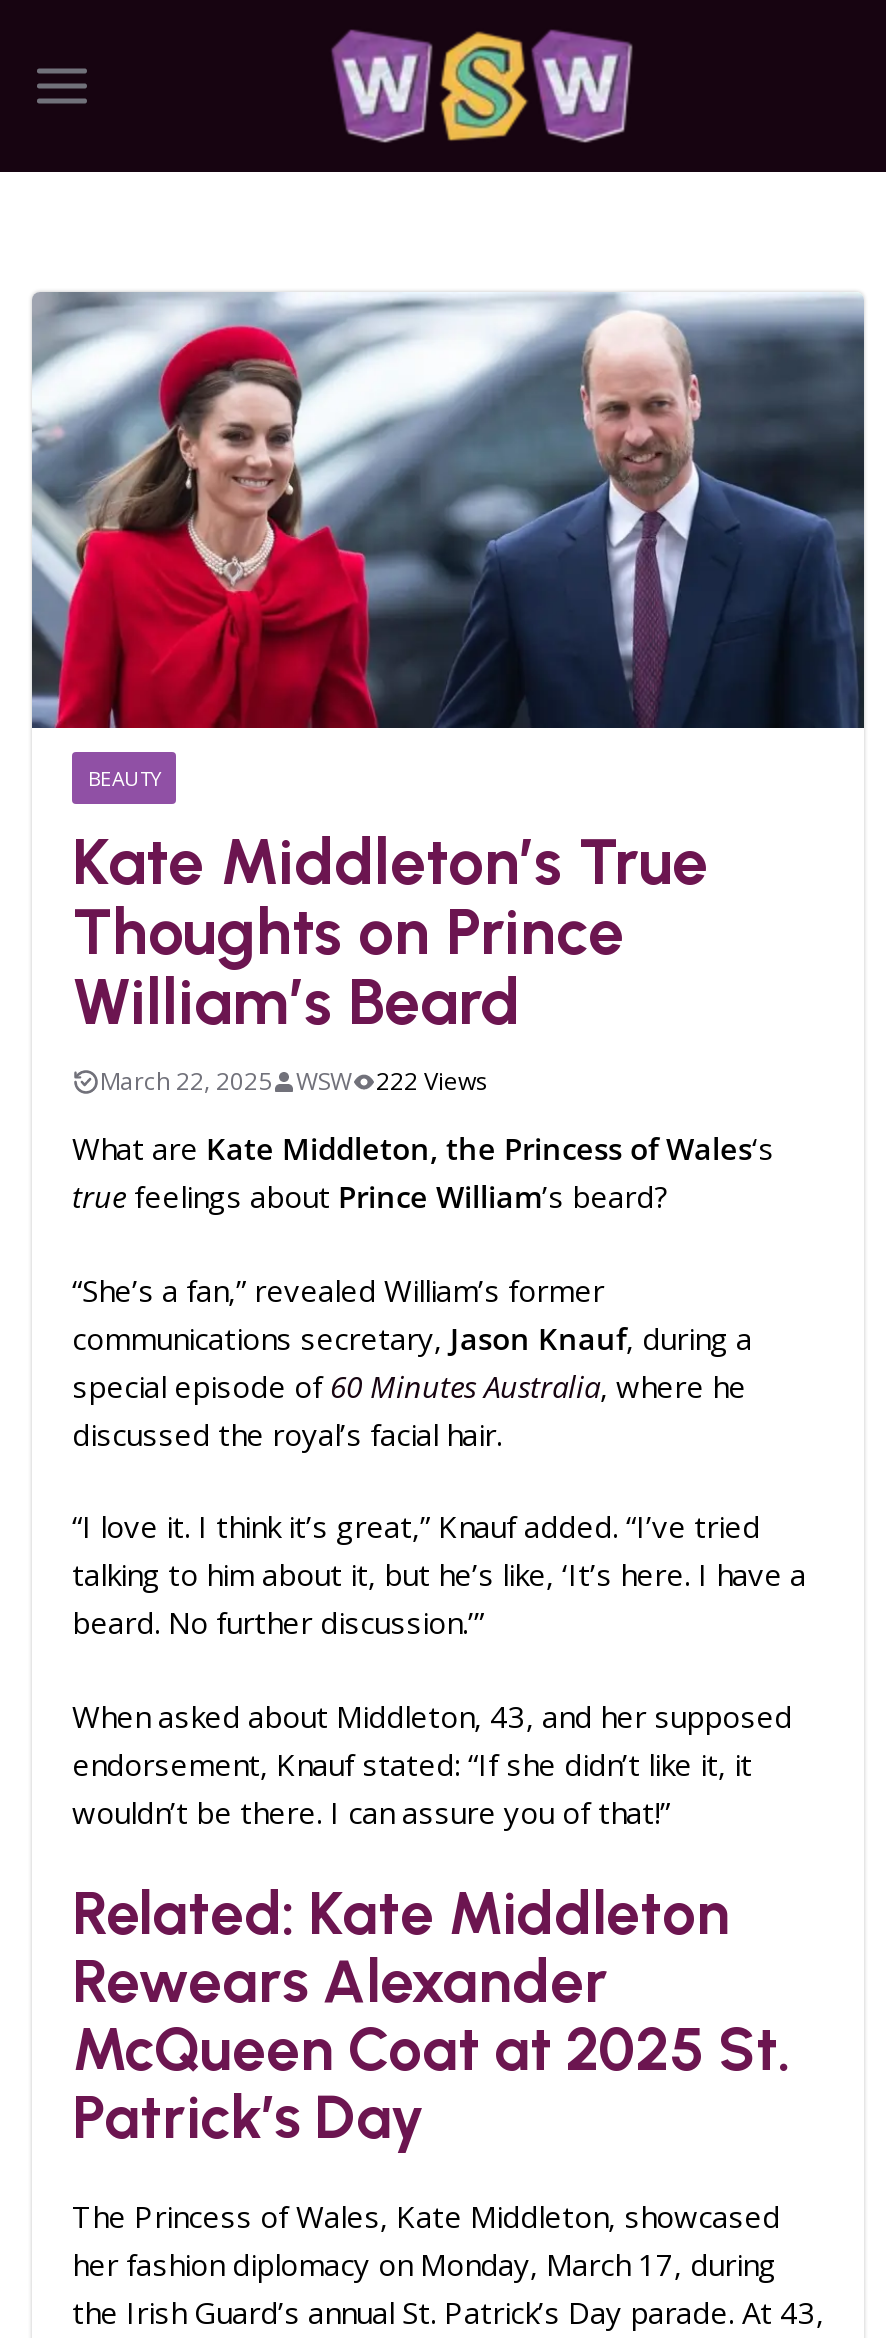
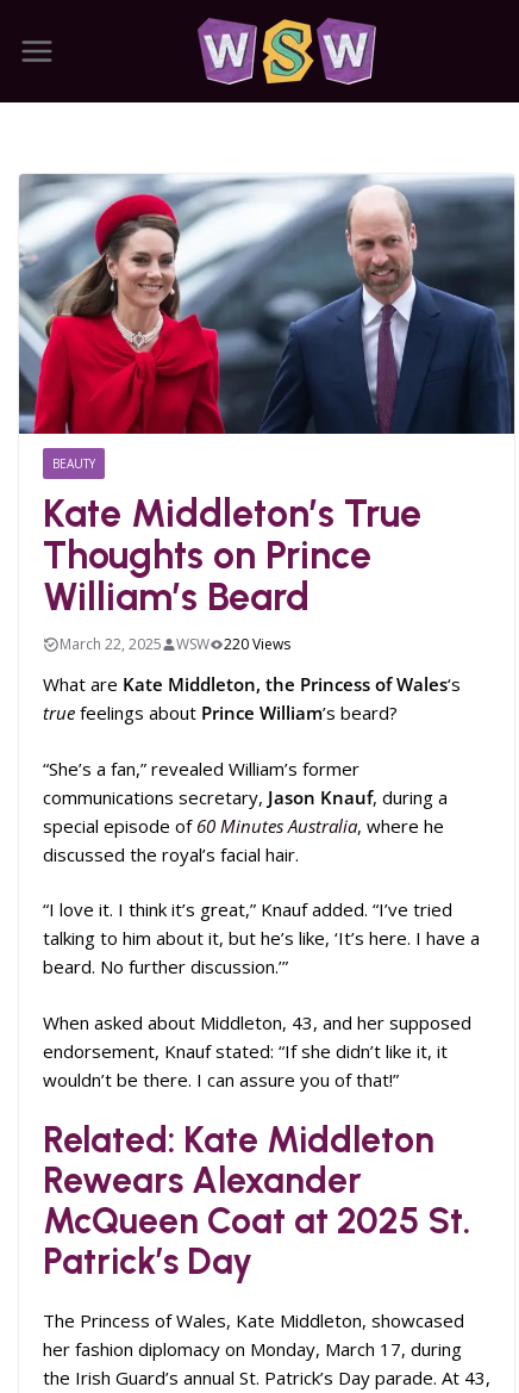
[100,1065,488,1099] March 22, 2025 WSW 222 Views -> [60,634,290,655] March 22, 2025 WSW 220 Views

